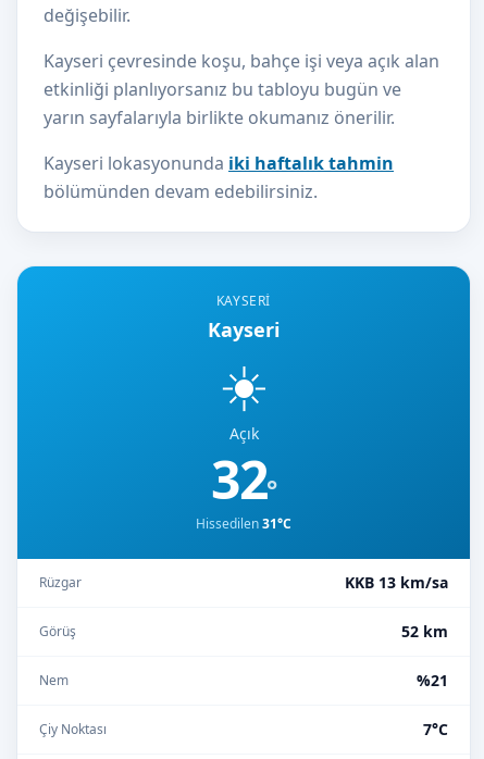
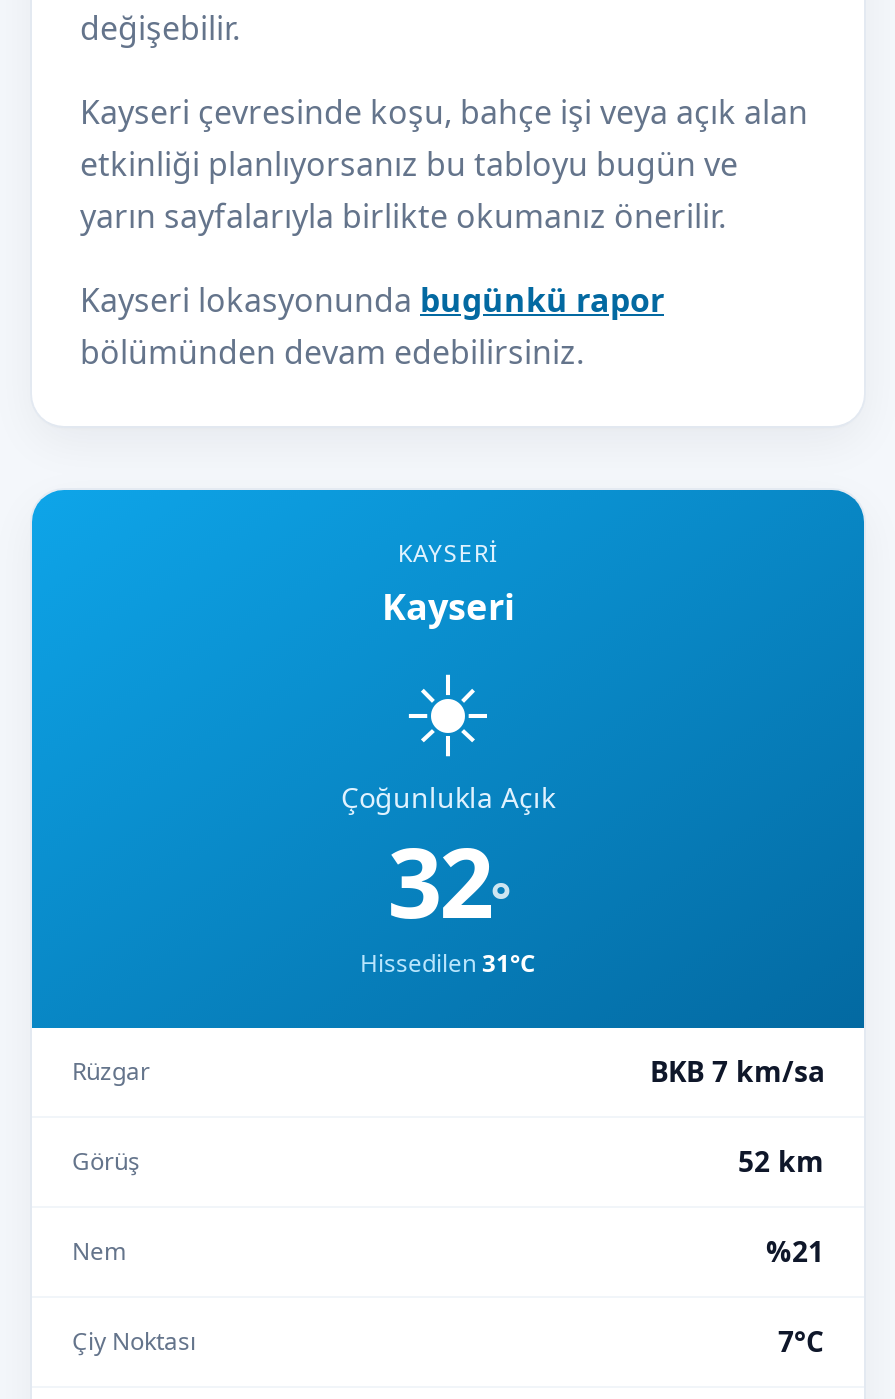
[44,151,394,175] Kayseri lokasyonunda iki haftalık tahmin -> [80,278,664,322] Kayseri lokasyonunda bugünkü rapor
[229,423,258,444] Açık -> [341,778,555,816] Çoğunlukla Açık
[345,572,448,593] KKB 13 km/sa -> [650,1052,824,1090] BKB 7 km/sa

